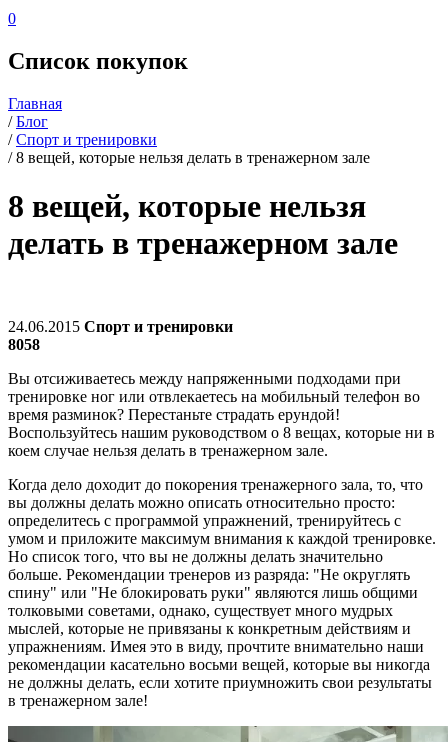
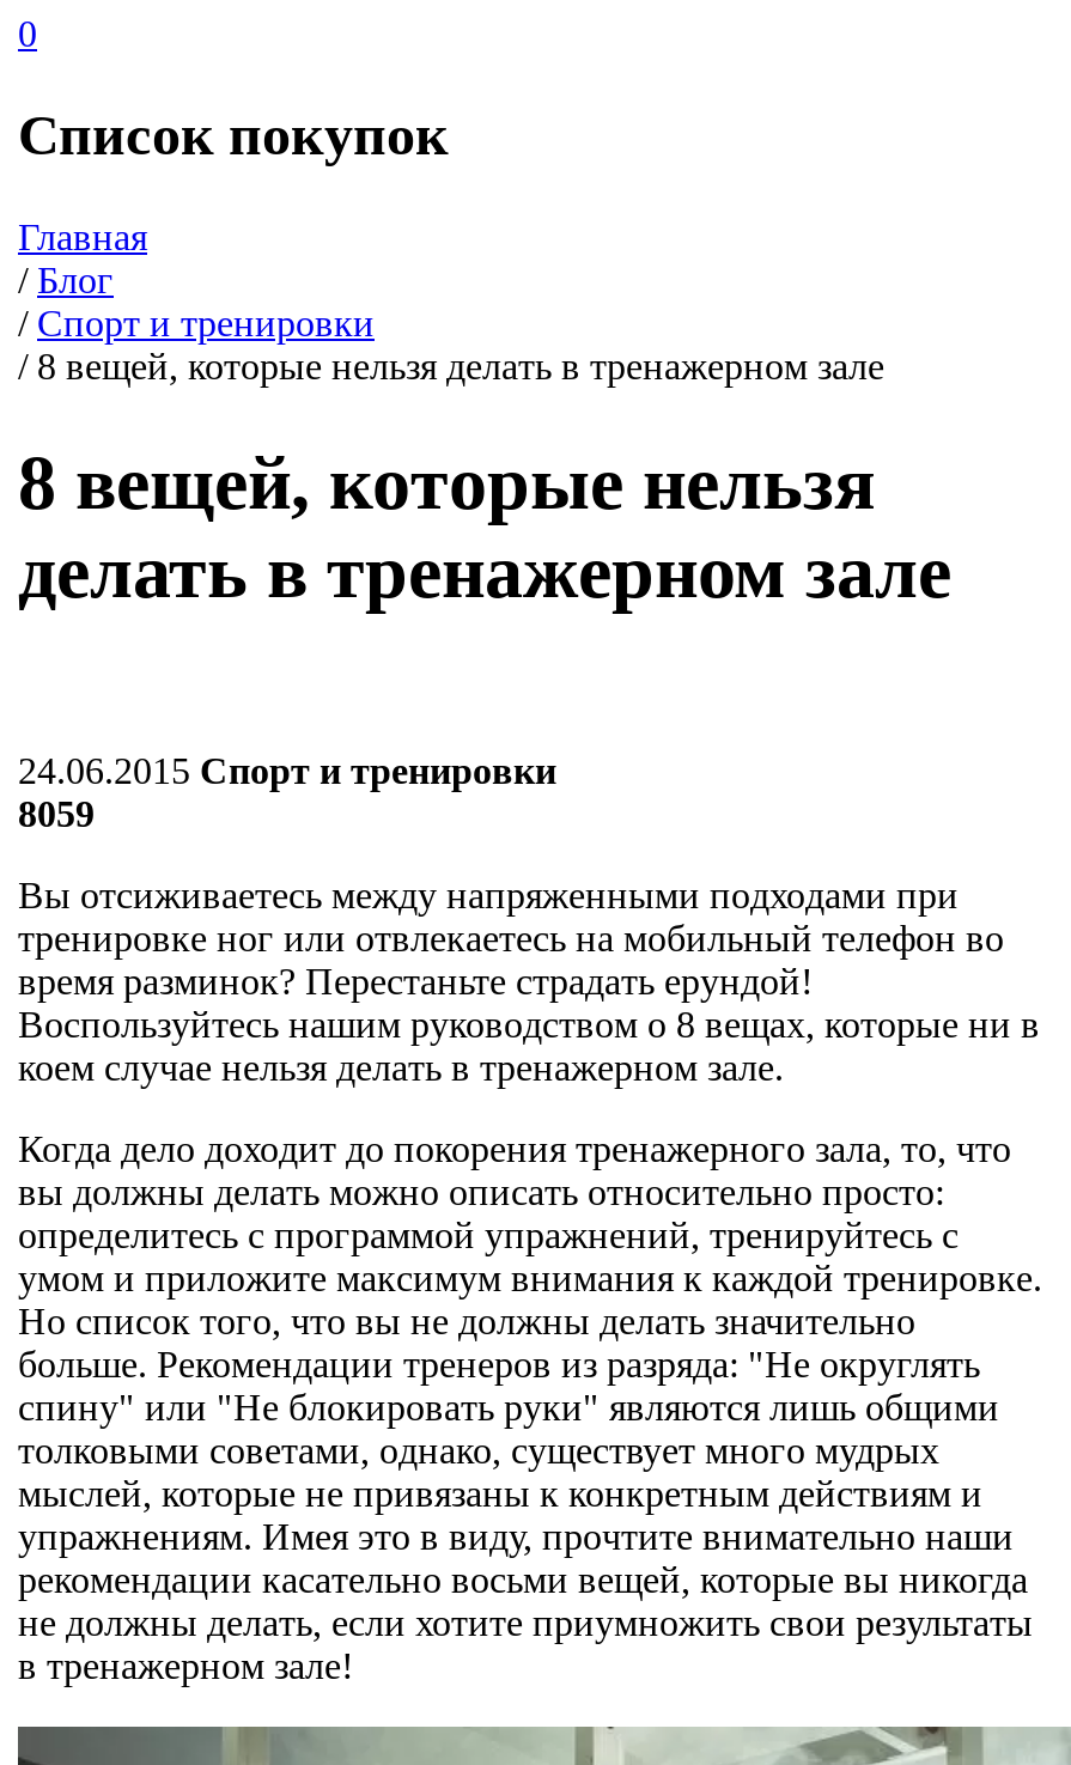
[8,336,40,353] 8058 -> [18,793,95,833] 8059

